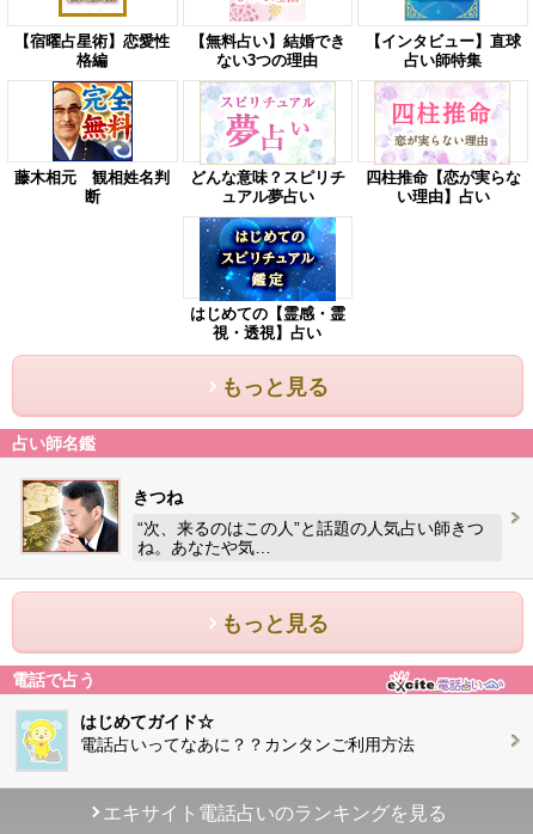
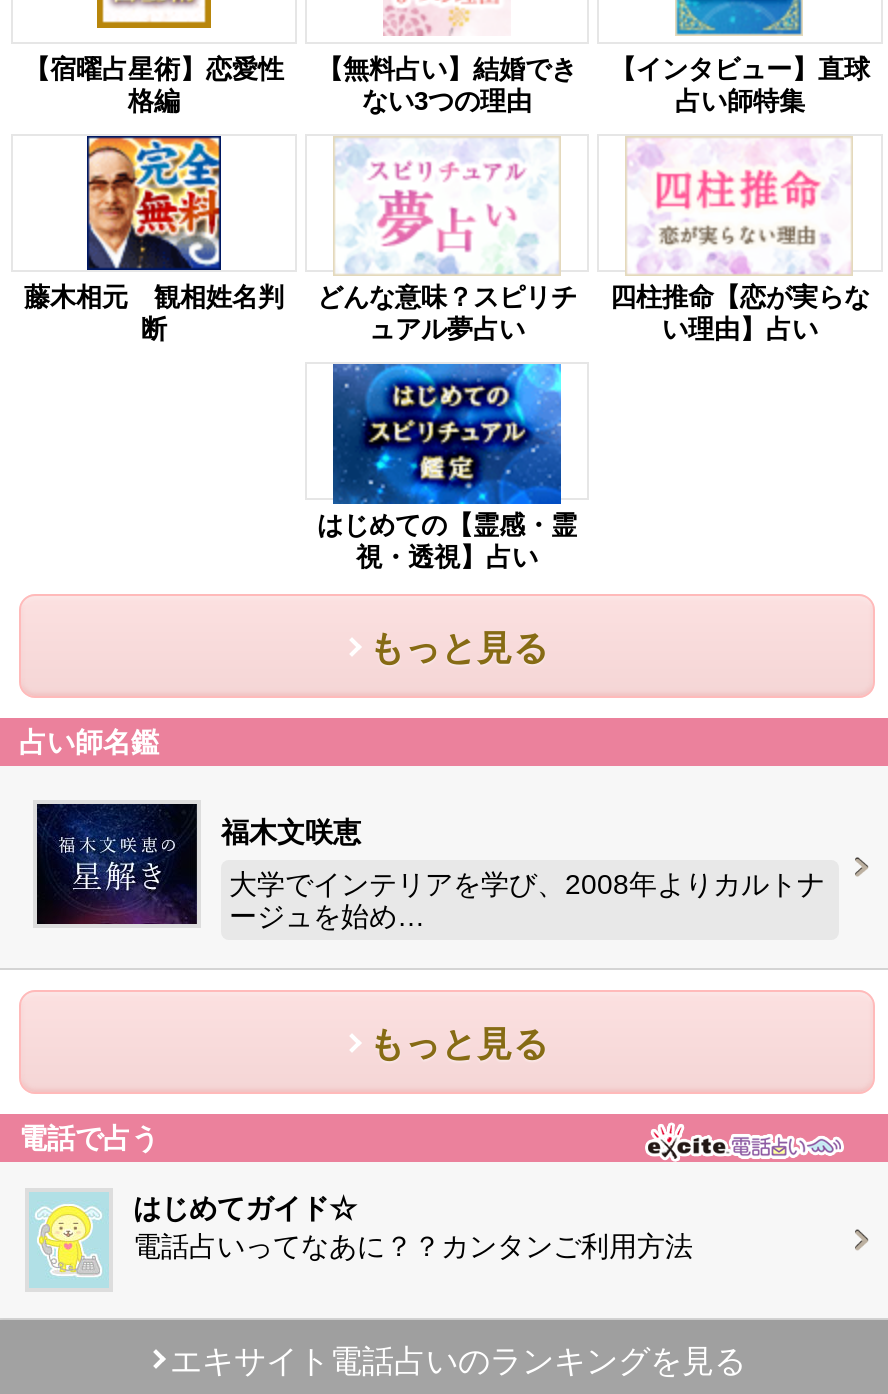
[22,479,183,553] [image] | きつね -> [35,802,361,926] [image] | 福木文咲恵
[137,519,484,557] “次、来るのはこの人”と話題の人気占い師きつ | ね。あなたや気… -> [229,868,825,932] 大学でインテリアを学び、2008年よりカルトナ | ージュを始め…

